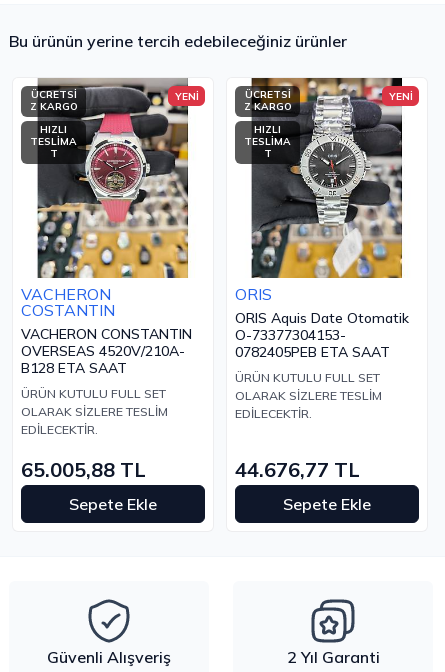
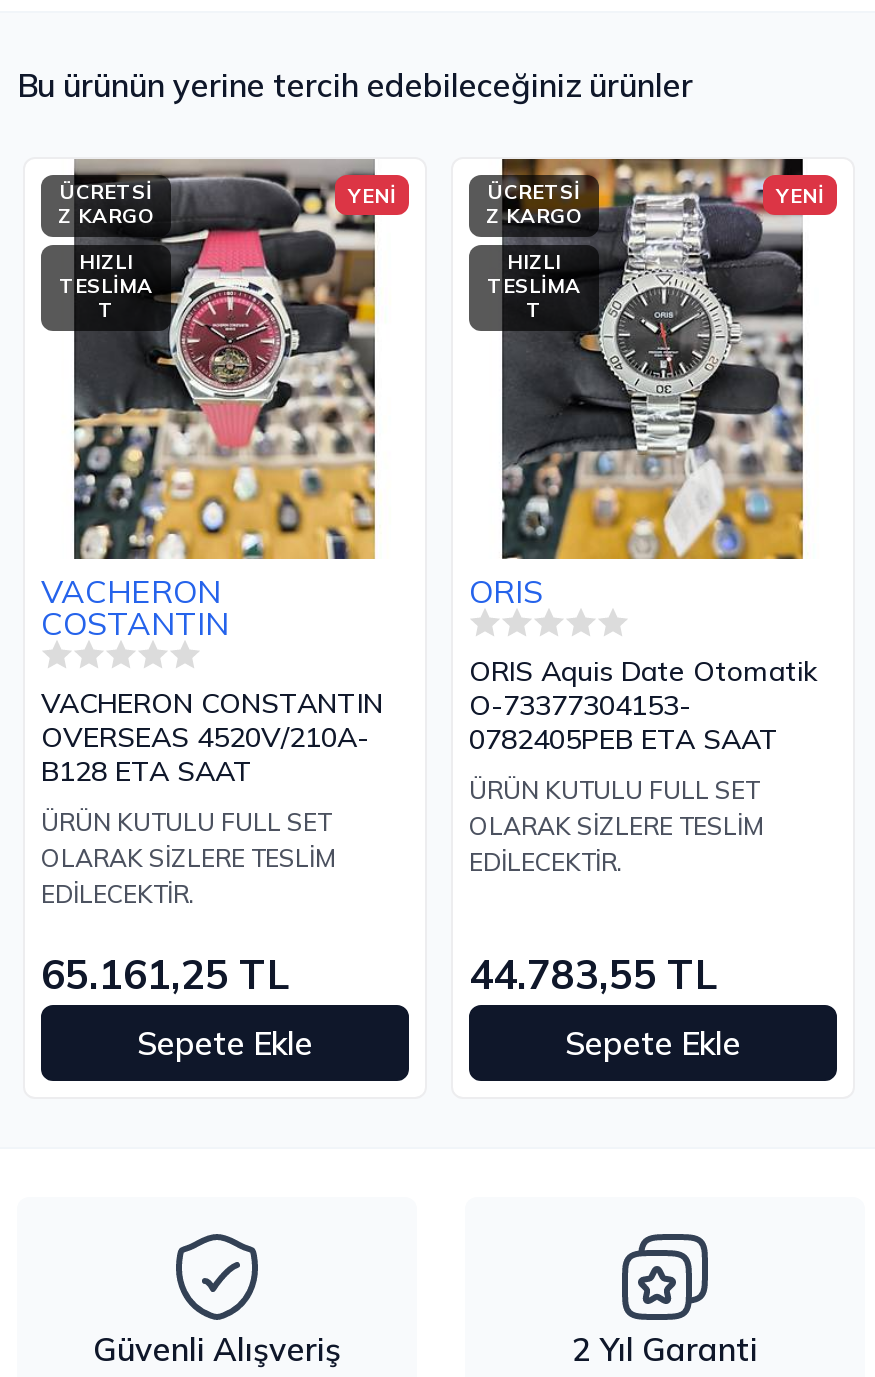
[21,456,146,481] 65.005,88 TL -> [41,948,291,998] 65.161,25 TL
[235,456,360,481] 44.676,77 TL -> [469,948,719,998] 44.783,55 TL

